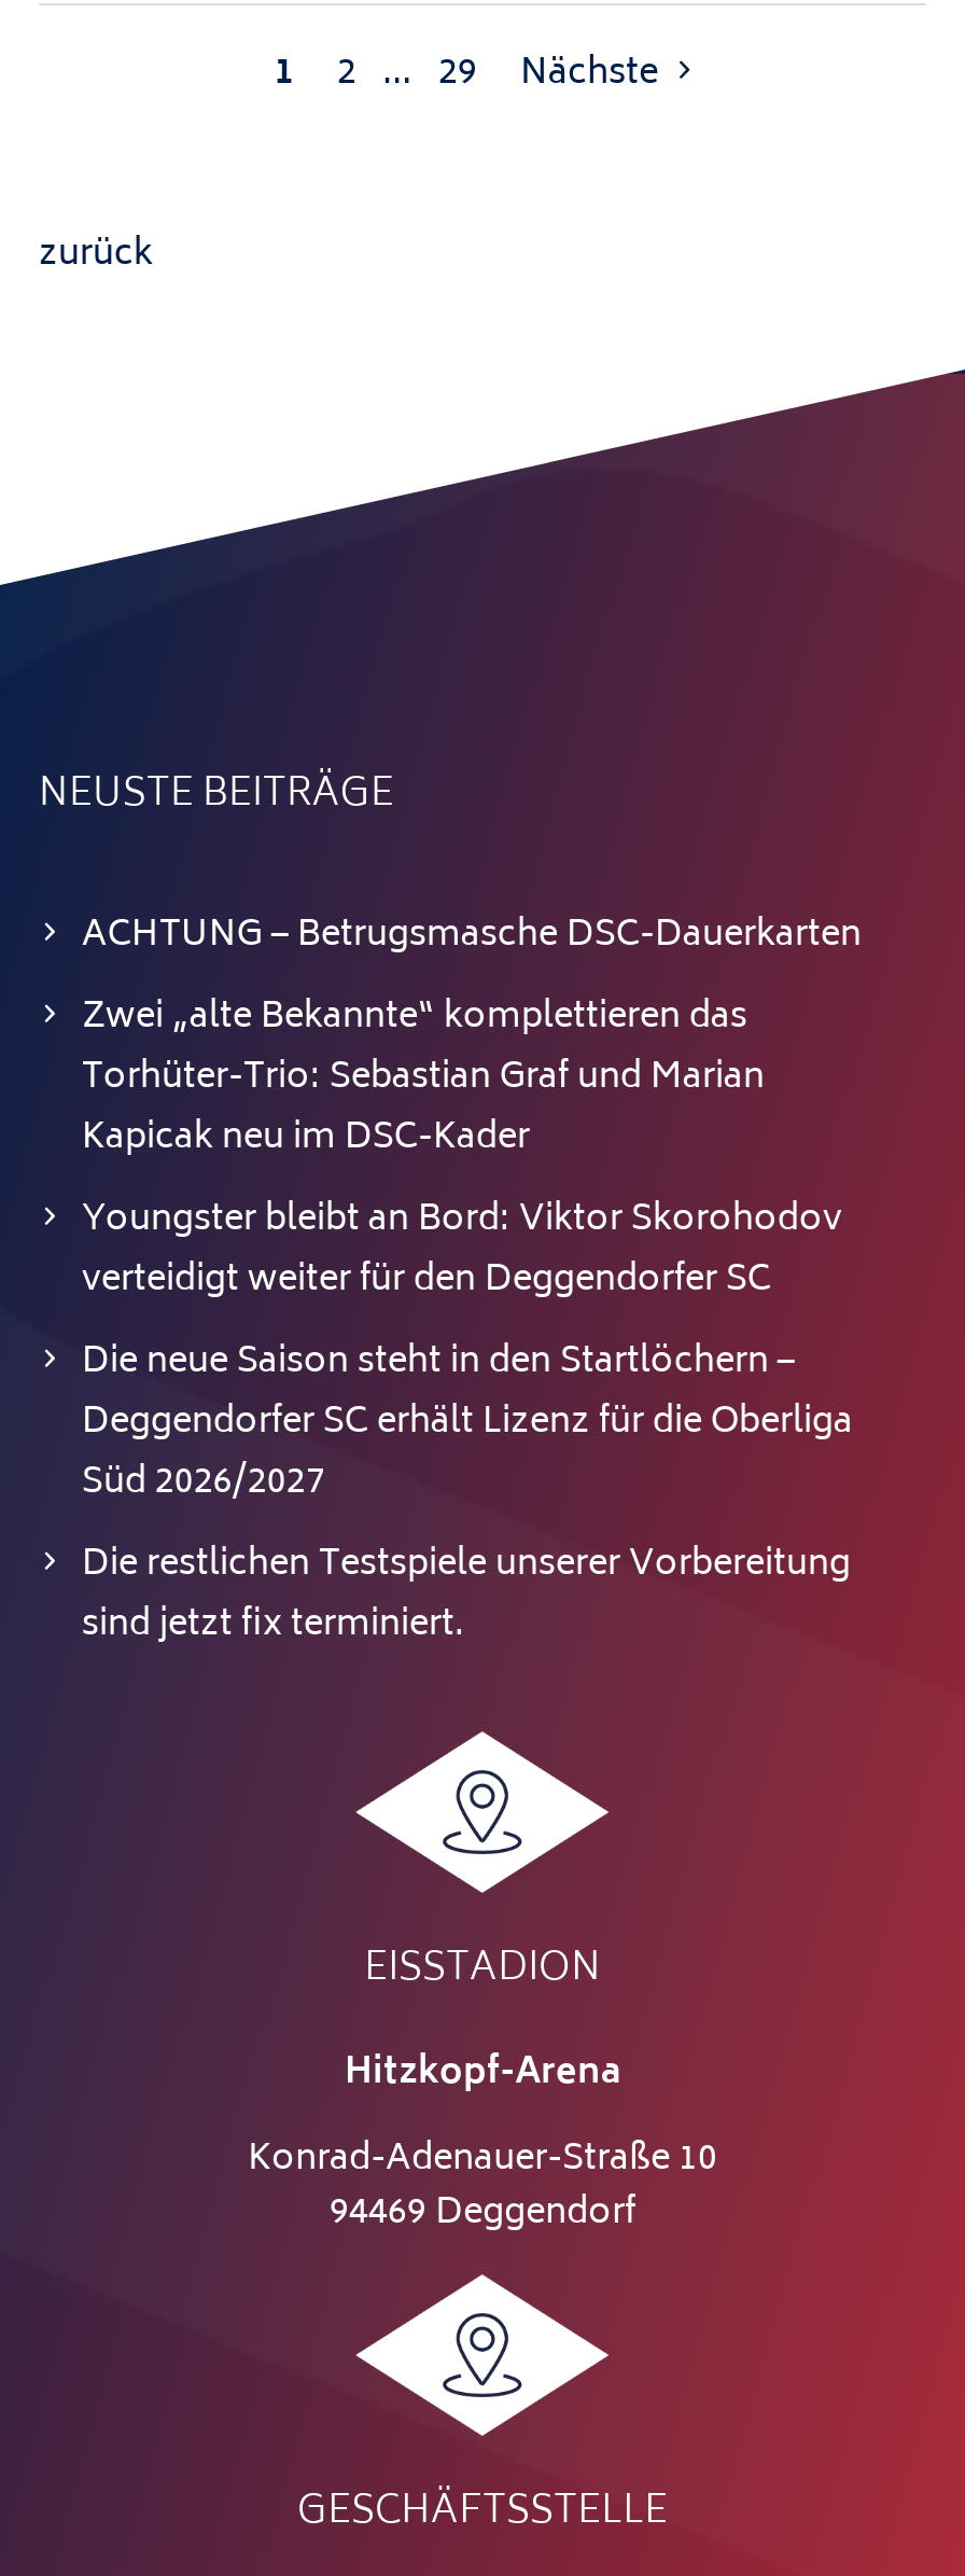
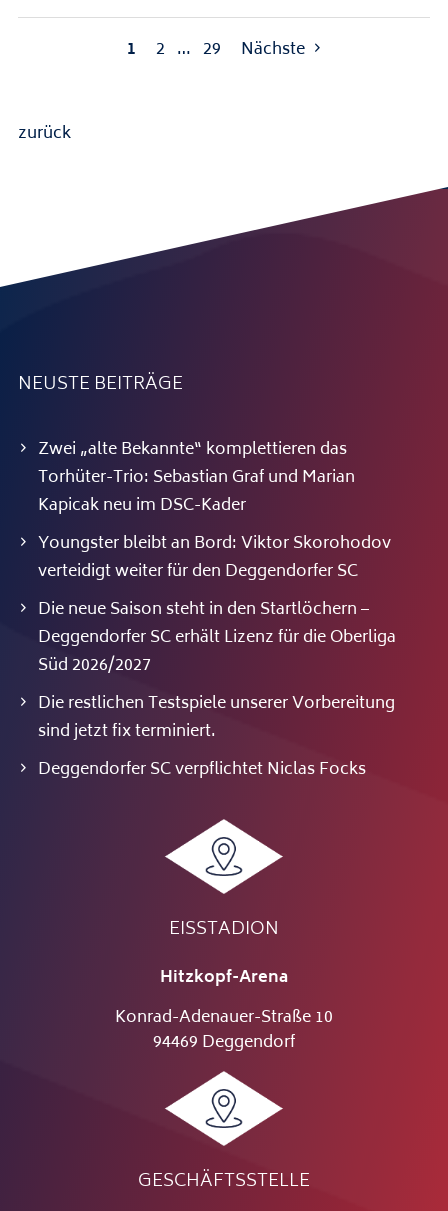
[82,906,861,966] ACHTUNG – Betrugsmasche DSC-Dauerkarten -> none
moved [82,988,853,1656] -> [38,436,396,746]: Zwei „alte Bekannte“ komplettieren das | Torhüter-Trio: Sebastian Graf und Marian | Kapicak neu im DSC-Kader | ... | Die restlichen Testspiele unserer Vorbereitung | sind jetzt fix terminiert.
none -> [38,756,366,784] Deggendorfer SC verpflichtet Niclas Focks

